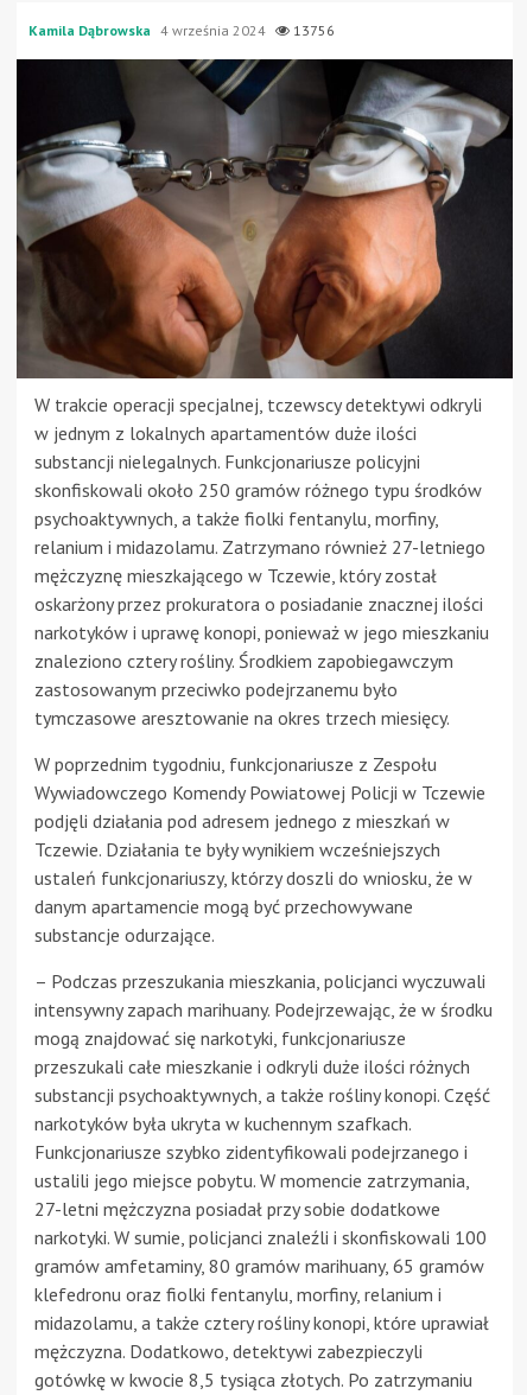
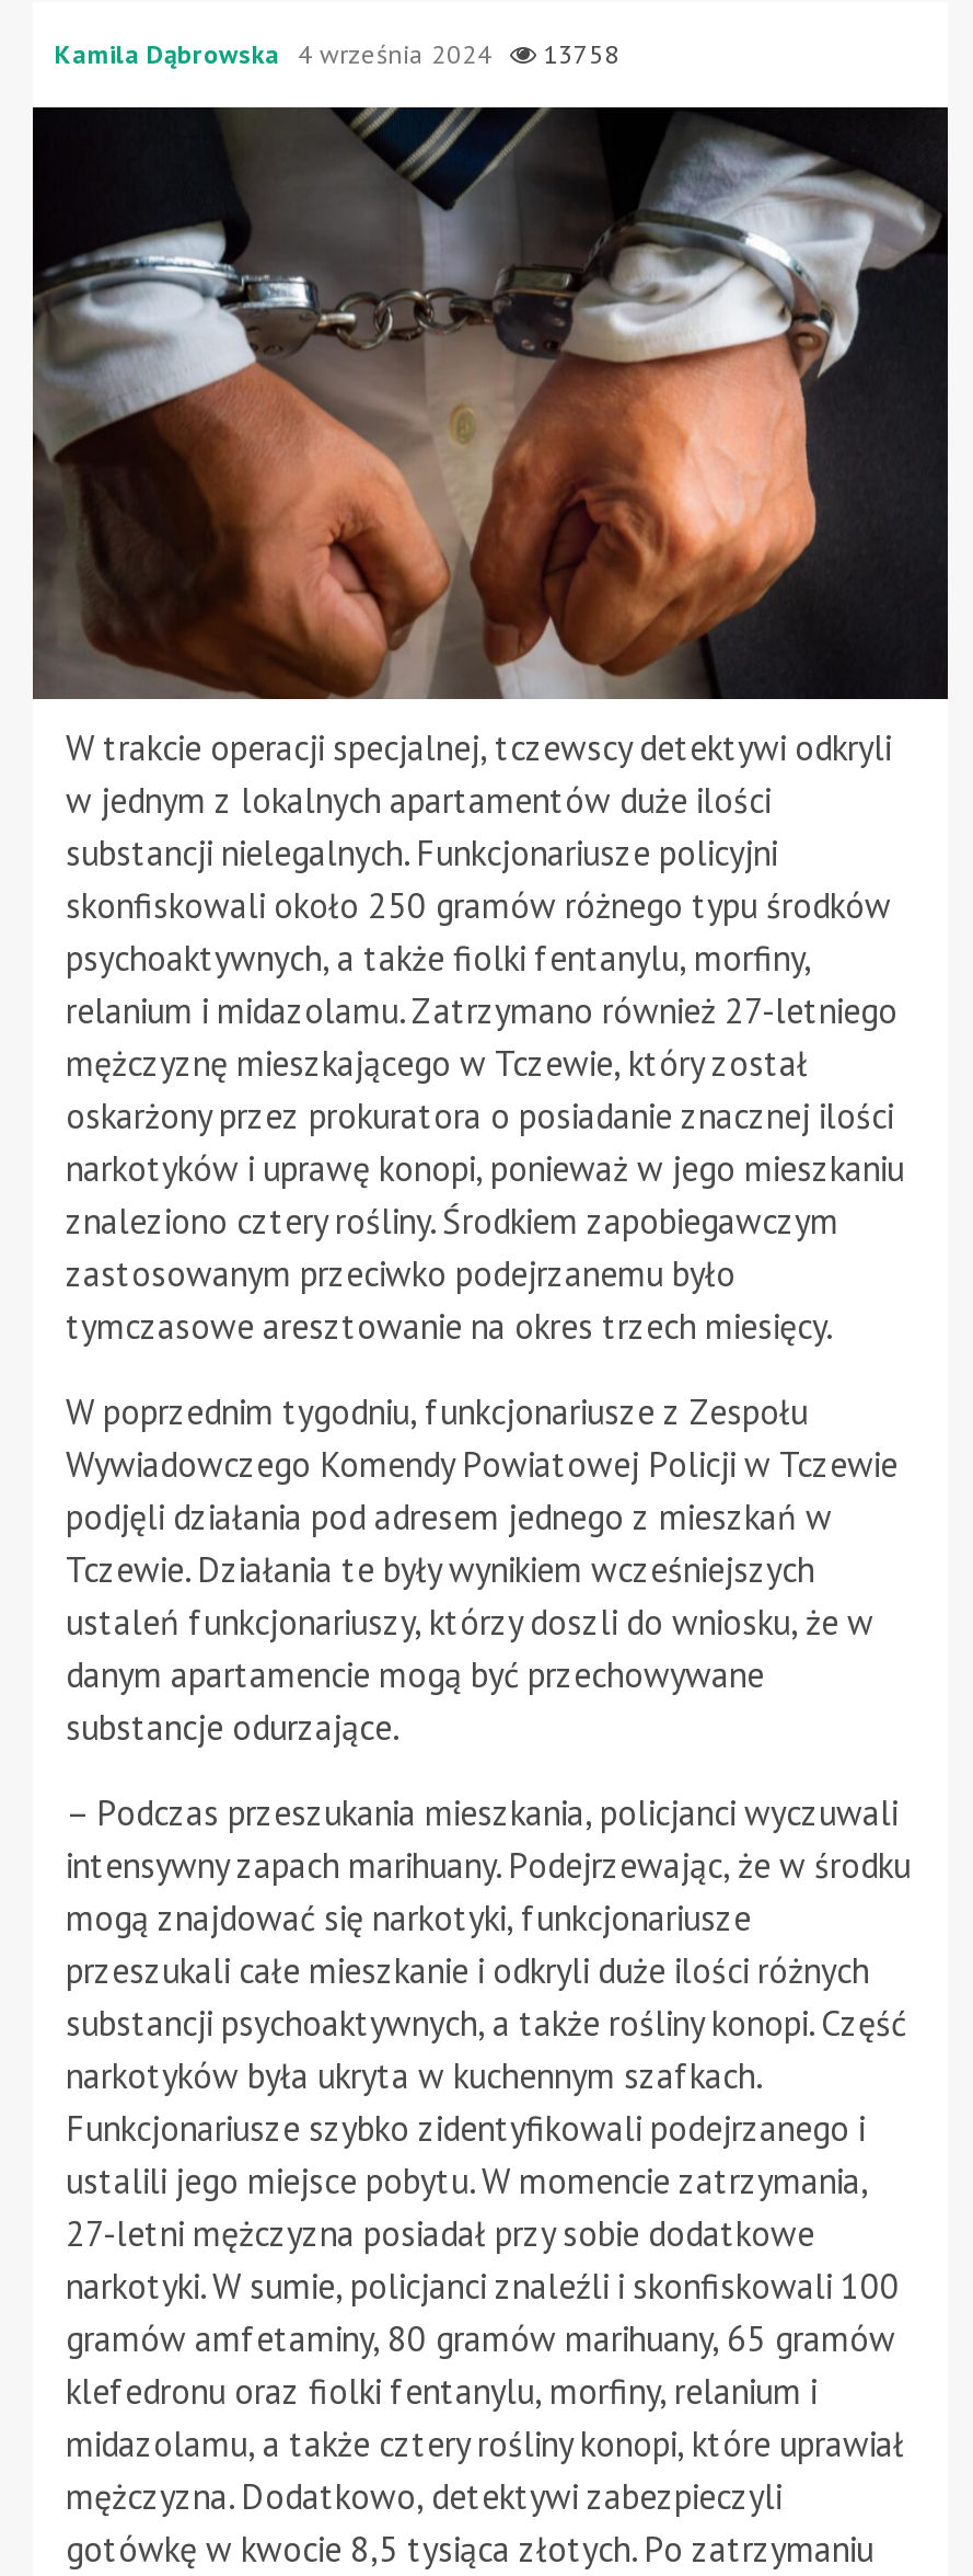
[28,21,335,39] Kamila Dąbrowska 4 września 2024 13756 -> [55,37,619,70] Kamila Dąbrowska 4 września 2024 13758

